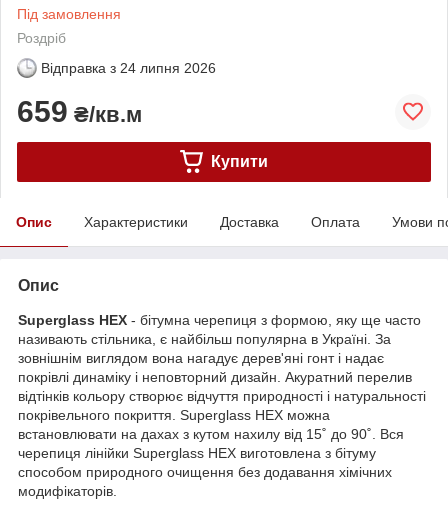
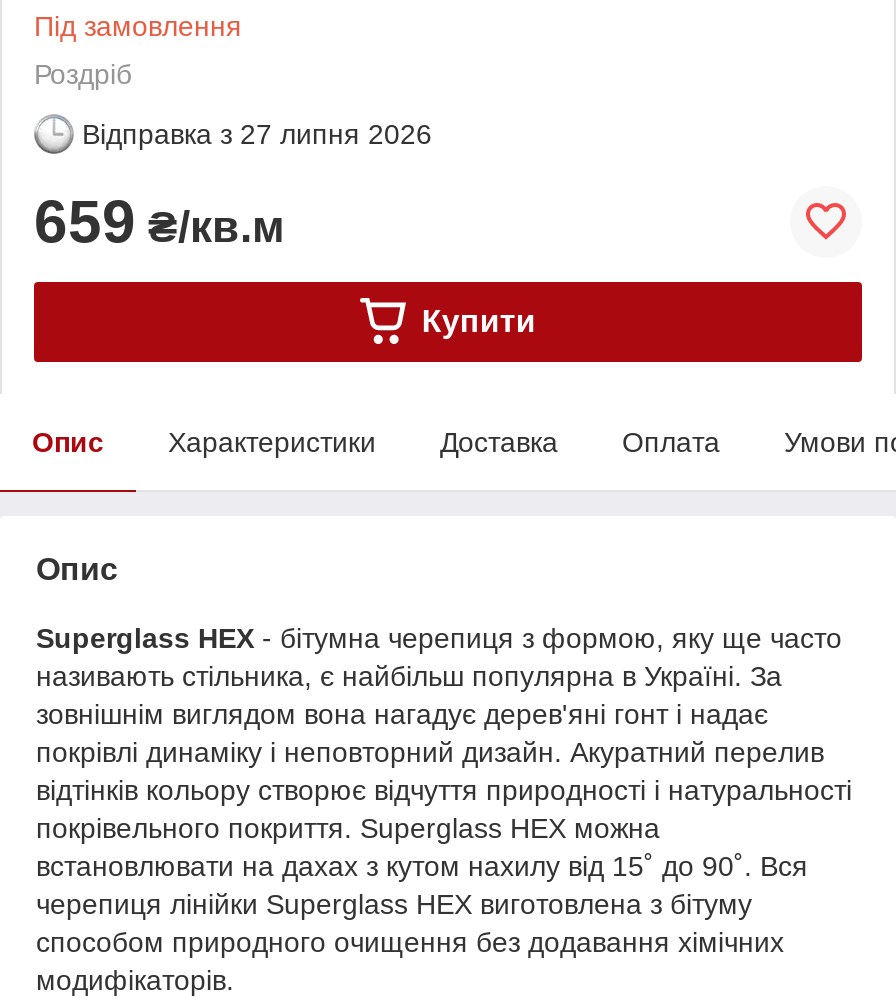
[41,60,216,76] Відправка з 24 липня 2026 -> [82,118,432,150] Відправка з 27 липня 2026

